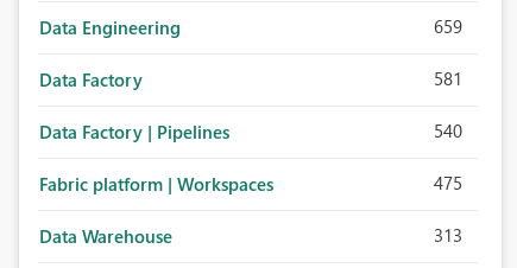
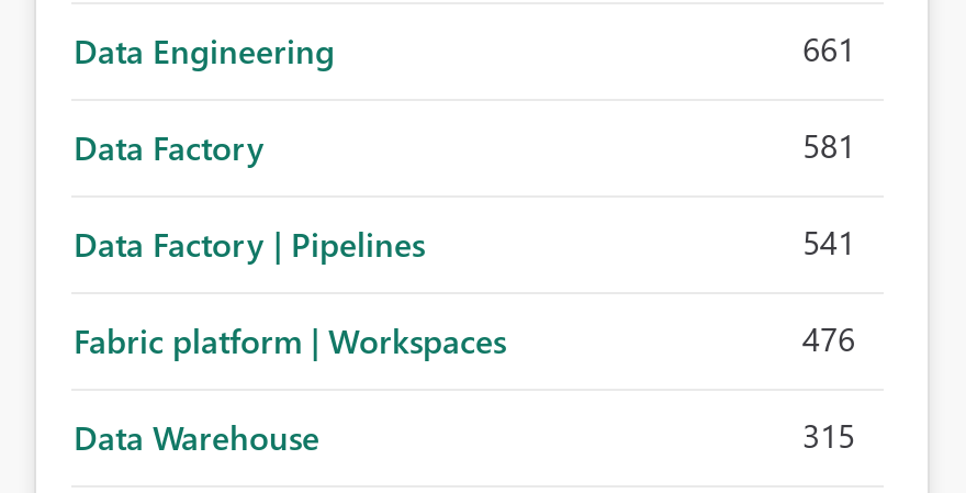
[434,14,462,38] 659 -> [802,26,855,70] 661
[434,118,462,142] 540 -> [802,219,855,263] 541
[434,171,462,194] 475 -> [802,316,855,360] 476
[434,223,462,246] 313 -> [802,412,855,456] 315

